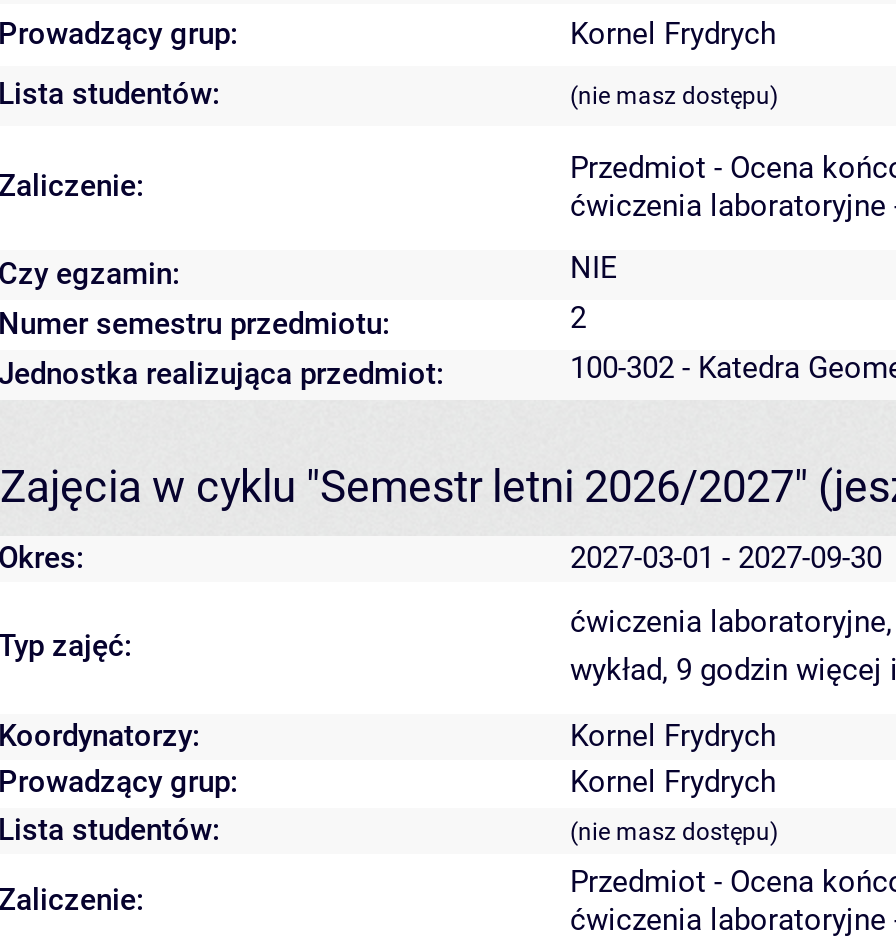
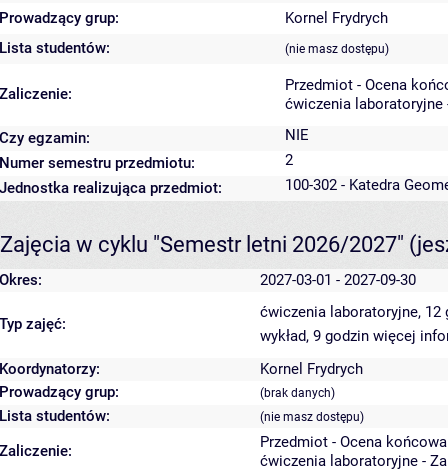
[570,764,776,800] Kornel Frydrych -> [260,386,335,400] (brak danych)

